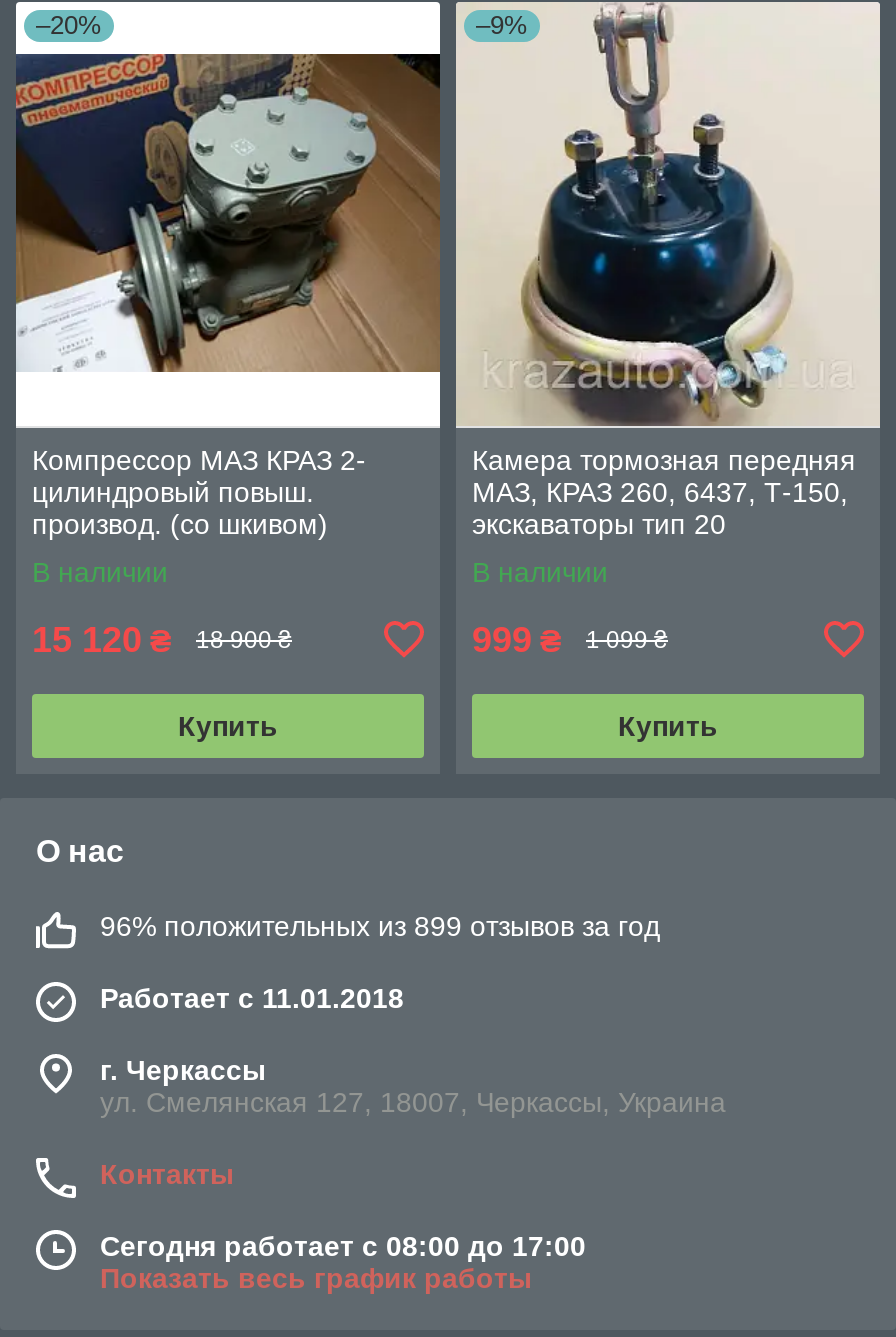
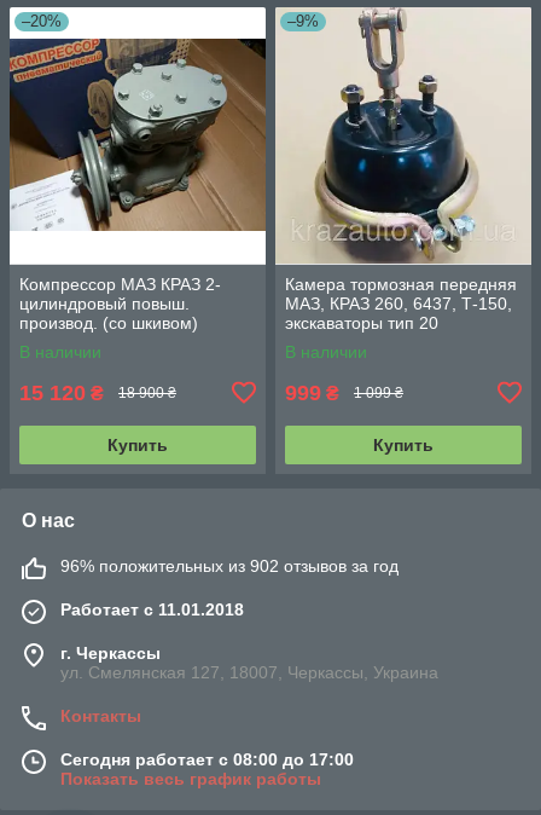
[100,910,660,942] 96% положительных из 899 отзывов за год -> [60,556,399,575] 96% положительных из 902 отзывов за год

